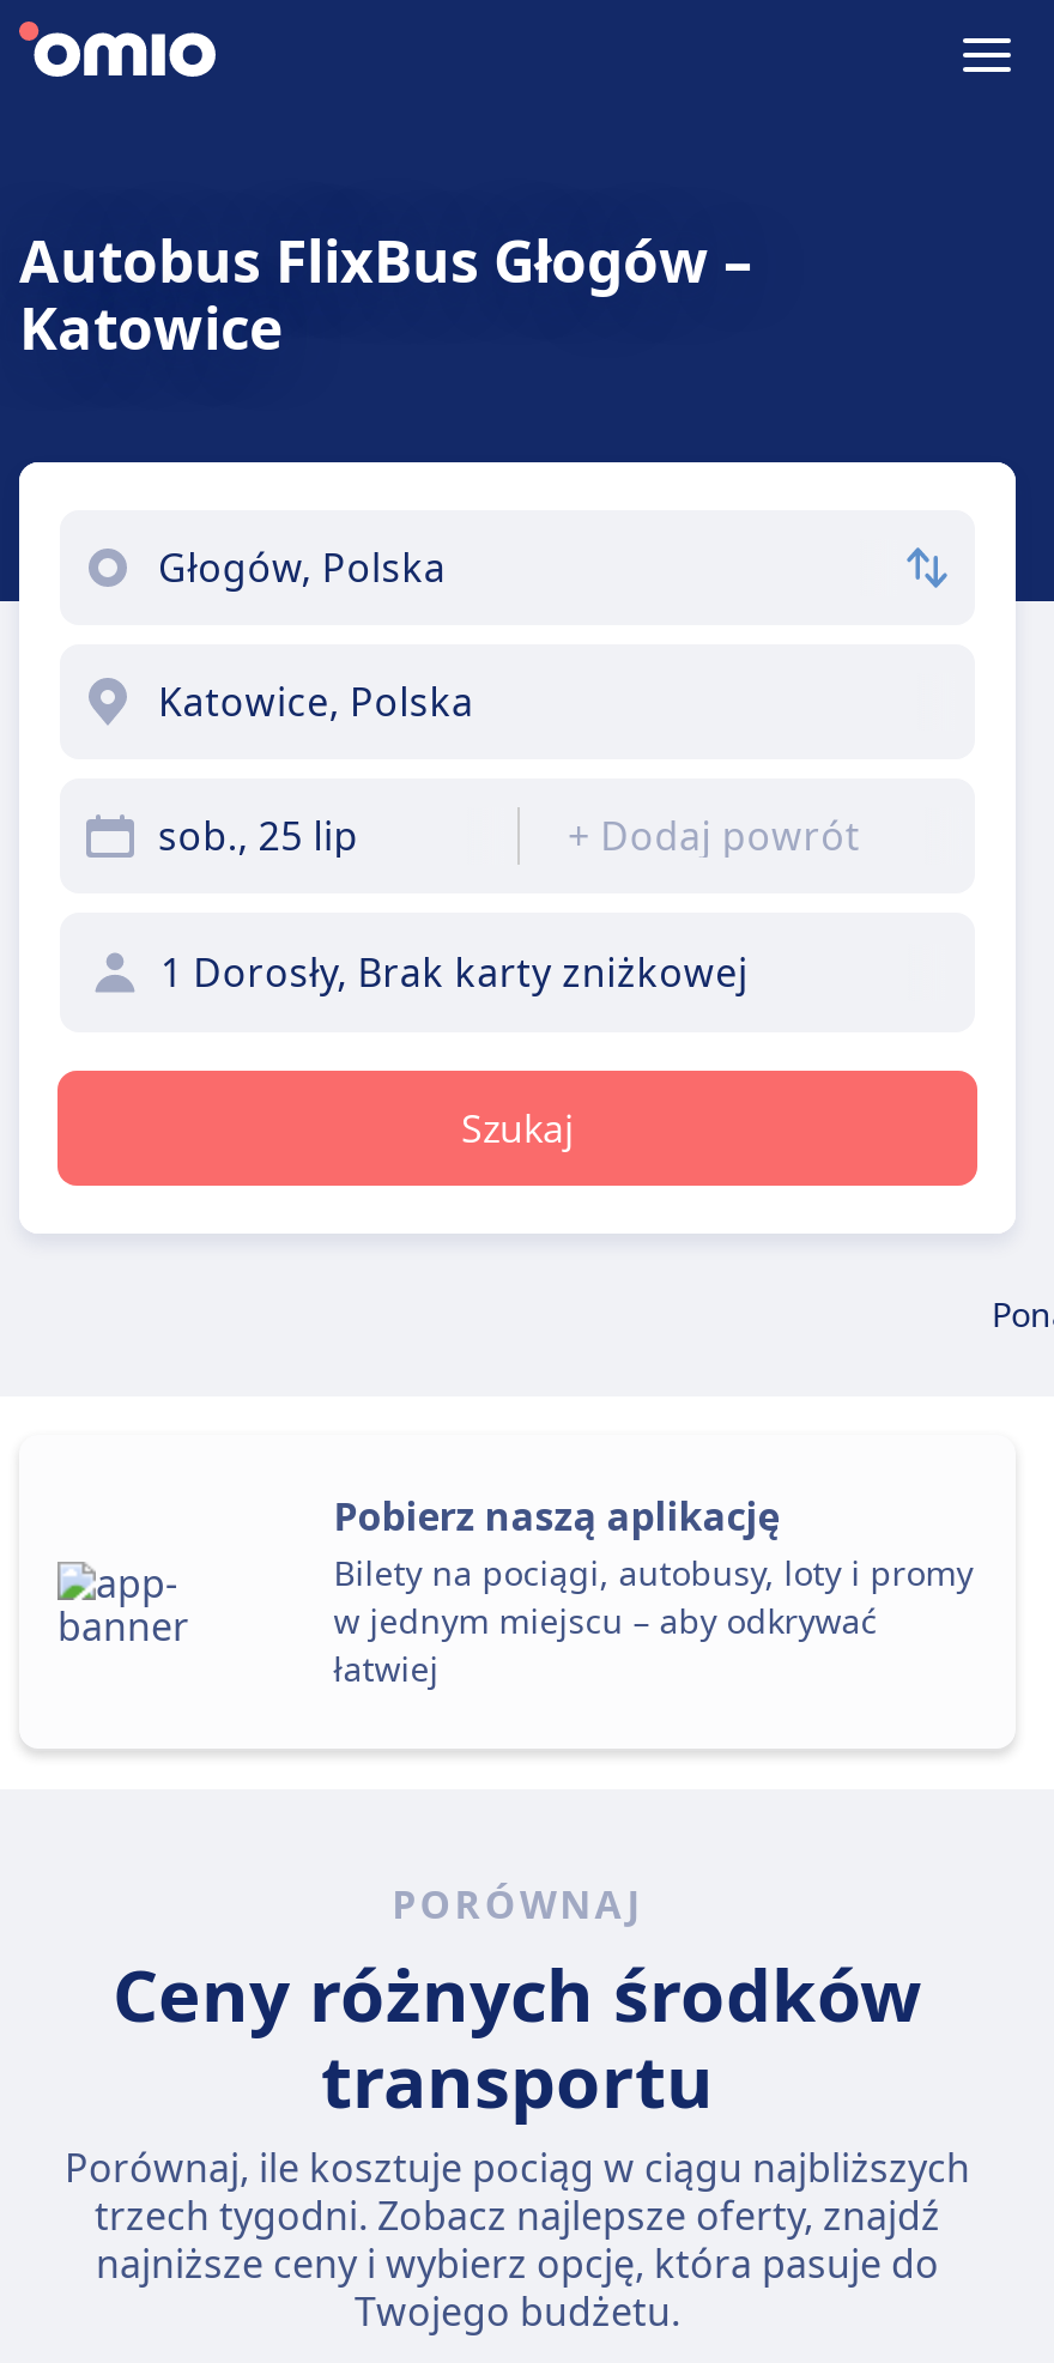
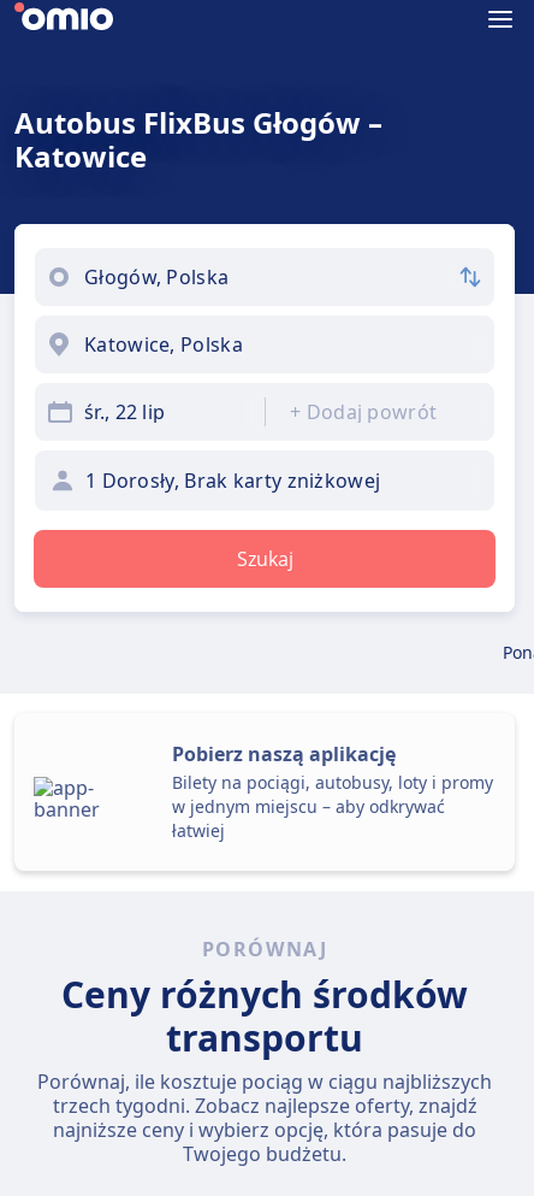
[158,810,358,862] sob., 25 lip -> [84,399,165,425] śr., 22 lip

